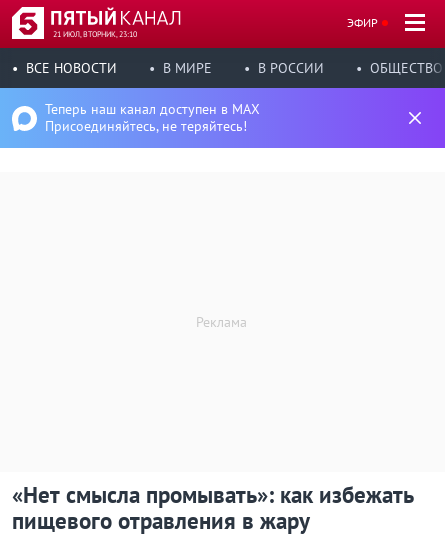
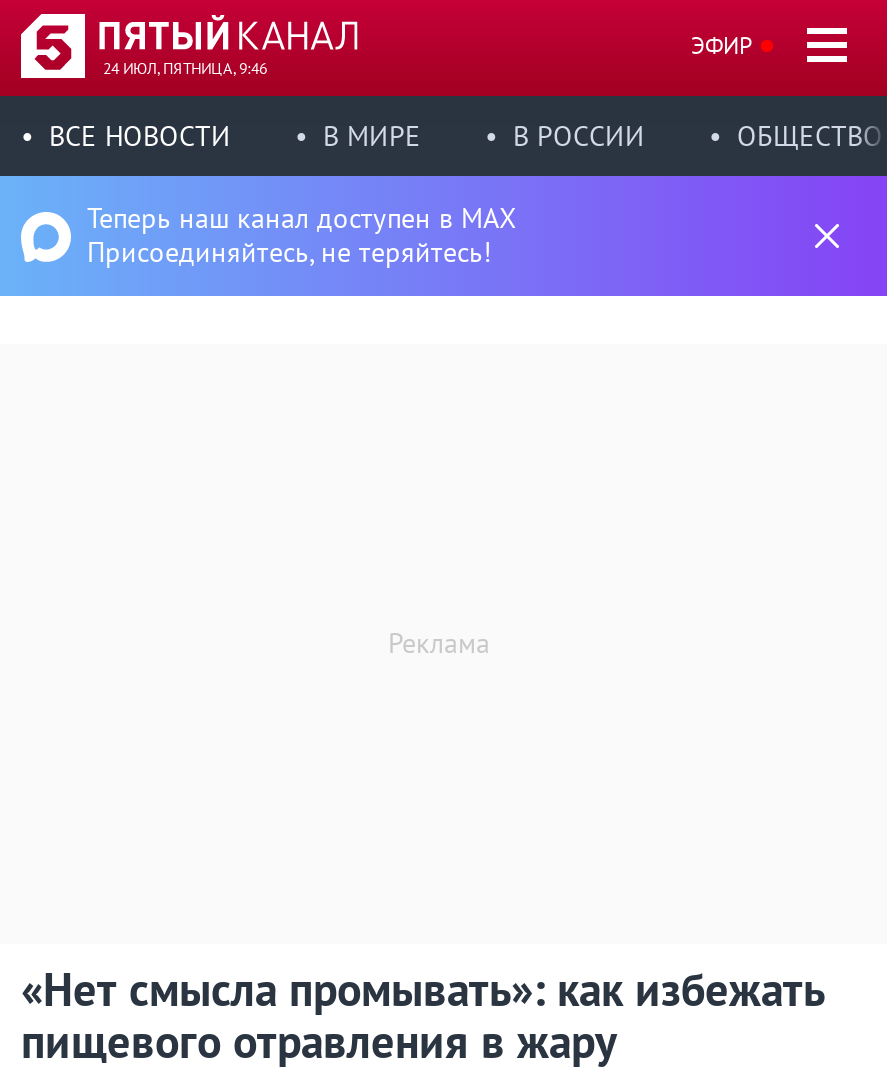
[53,29,137,39] 21 ИЮЛ, ВТОРНИК, 23:10 -> [103,58,267,78] 24 ИЮЛ, ПЯТНИЦА, 9:46

